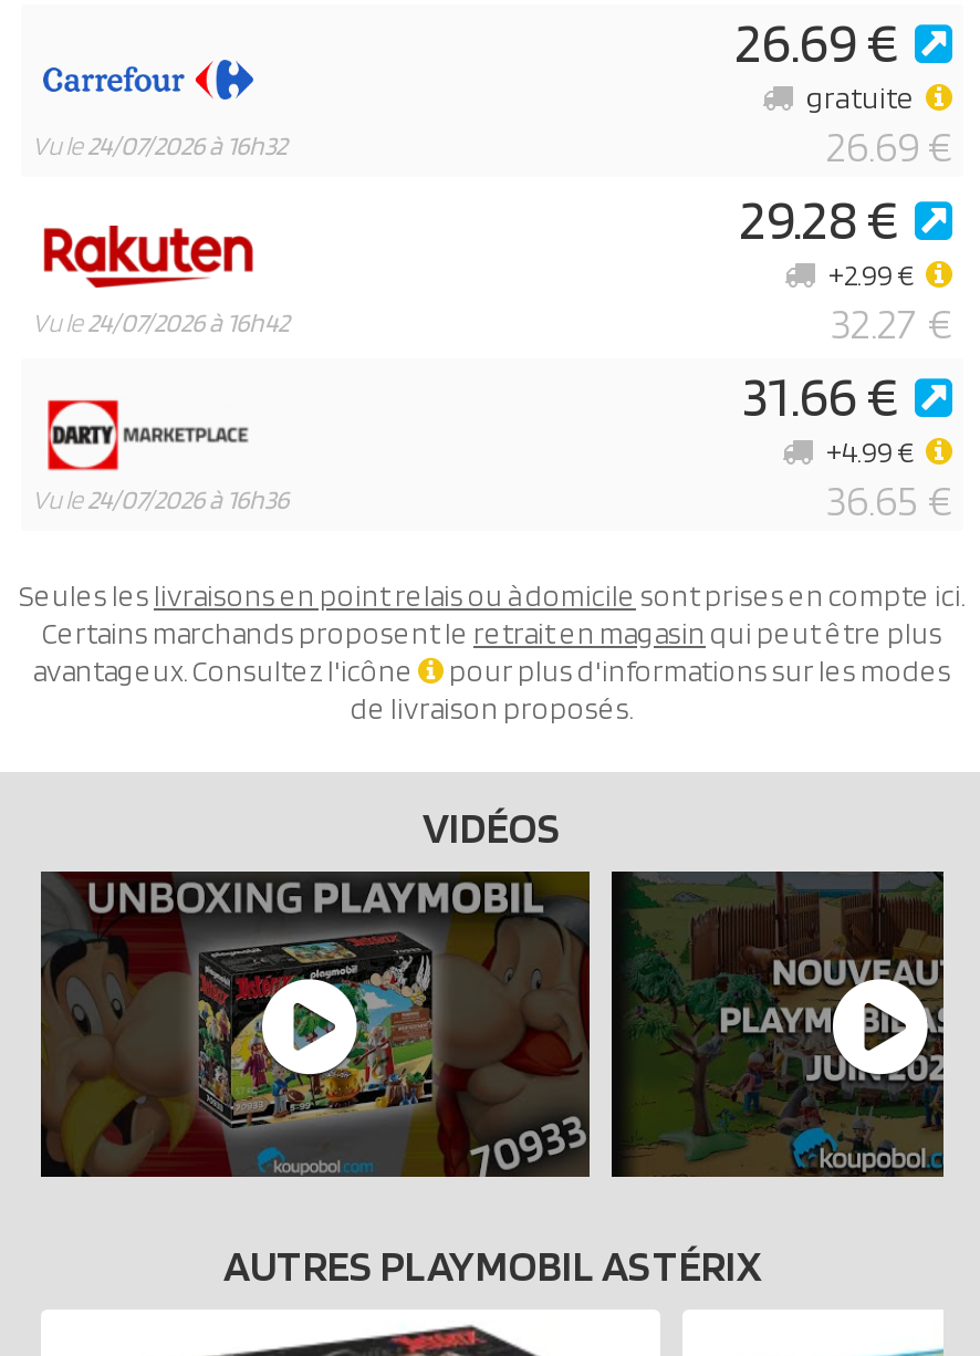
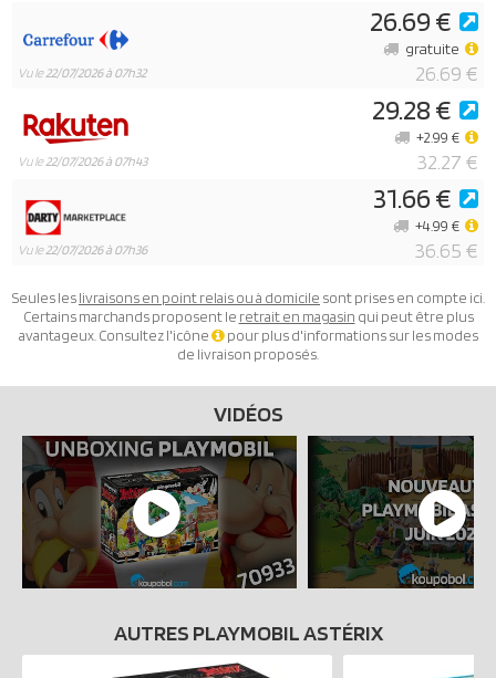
[32,128,286,161] Vu le24/07/2026 à 16h32 -> [18,64,146,81] Vu le22/07/2026 à 07h32
[32,305,289,338] Vu le24/07/2026 à 16h42 -> [18,153,147,169] Vu le22/07/2026 à 07h43
[32,482,289,515] Vu le24/07/2026 à 16h36 -> [18,241,147,258] Vu le22/07/2026 à 07h36

